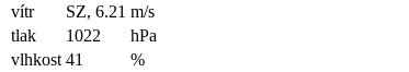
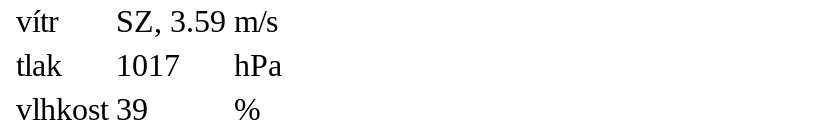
[11,3,155,21] vítr SZ, 6.21 m/s -> [16,5,278,39] vítr SZ, 3.59 m/s
[11,27,157,45] tlak 1022 hPa -> [16,49,282,83] tlak 1017 hPa
[11,51,83,69] vlhkost 41 -> [16,93,148,127] vlhkost 39

